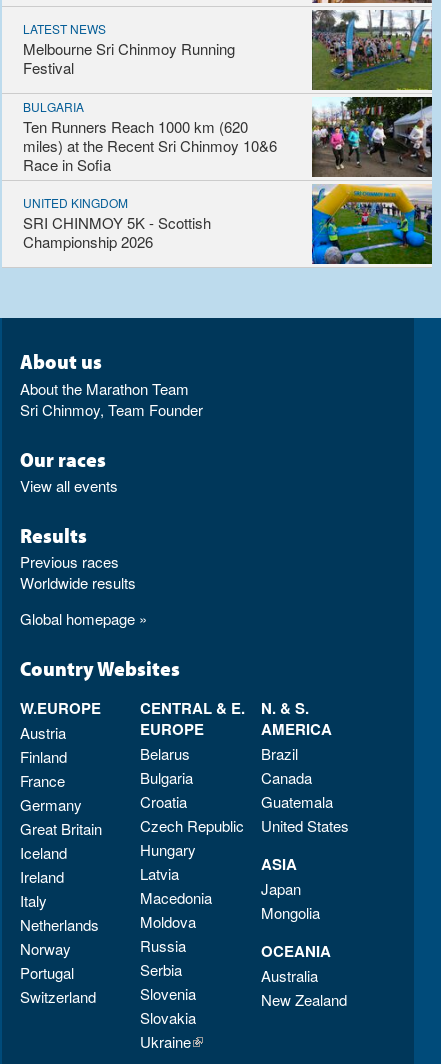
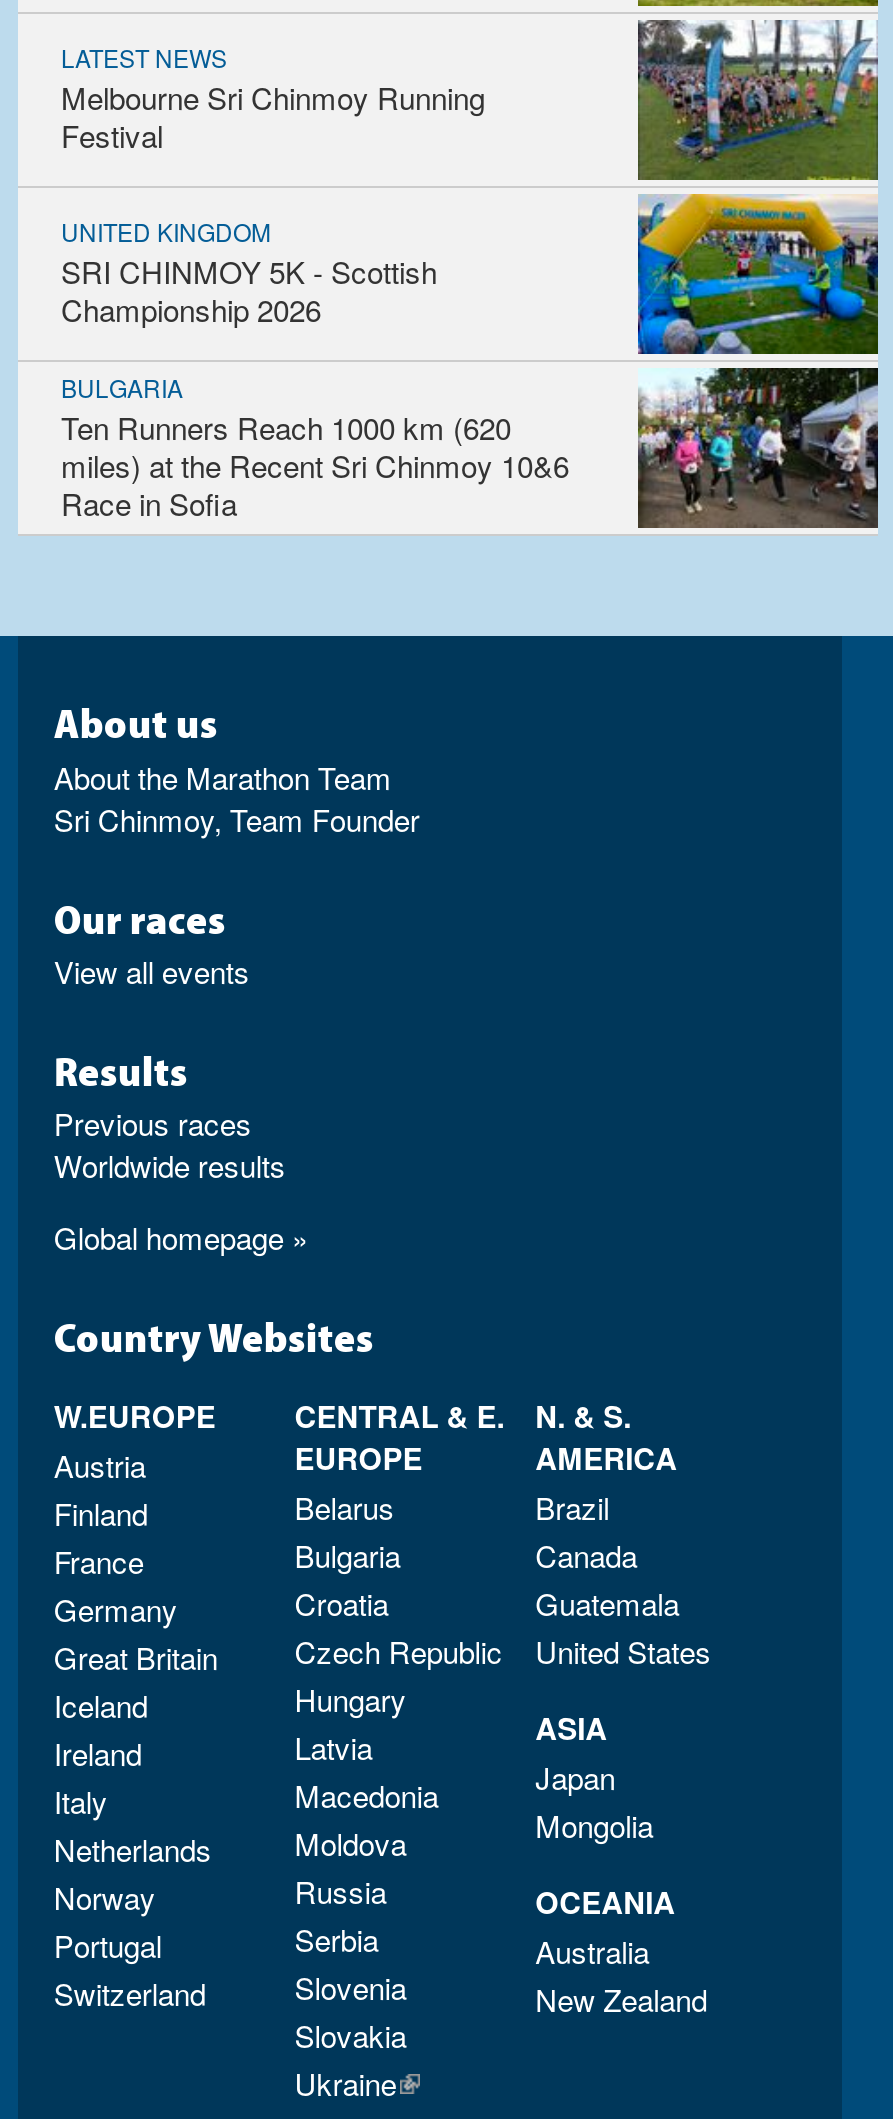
moved [23,97,277,174] -> [61,369,569,523]: BULGARIA | Ten Runners Reach 1000 km (620 | miles) at the Recent Sri Chinmoy 10&6 | Race in Sofia
moved [23,193,211,251] -> [61,213,437,329]: UNITED KINGDOM | SRI CHINMOY 5K - Scottish | Championship 2026

